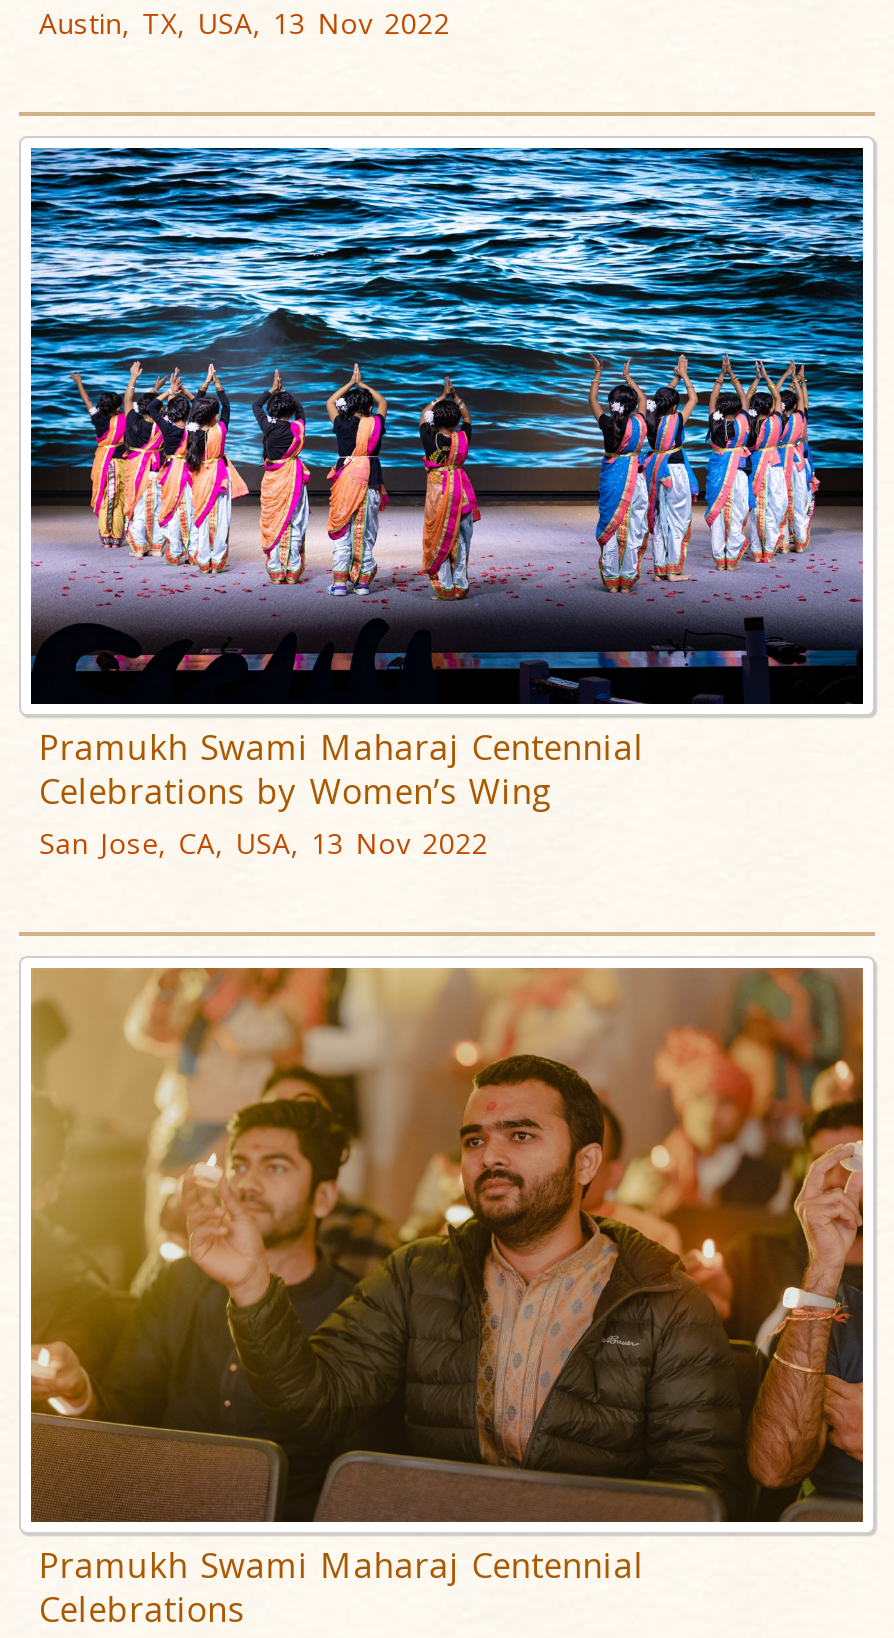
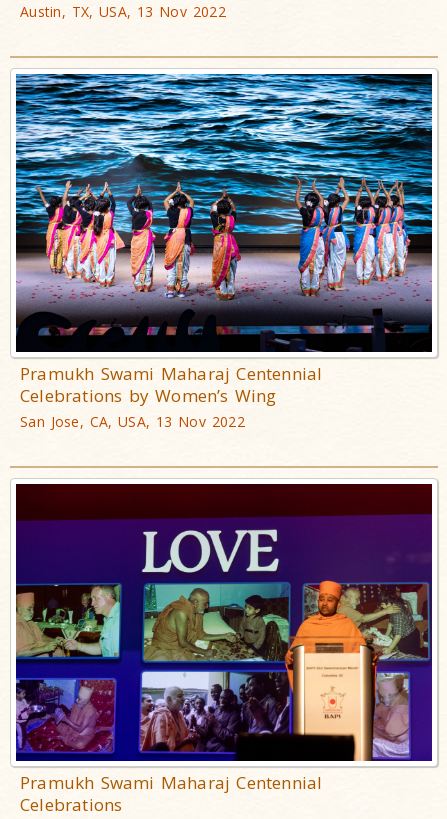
[29,966,865,1524] [image] -> [15,483,433,762] [image]

